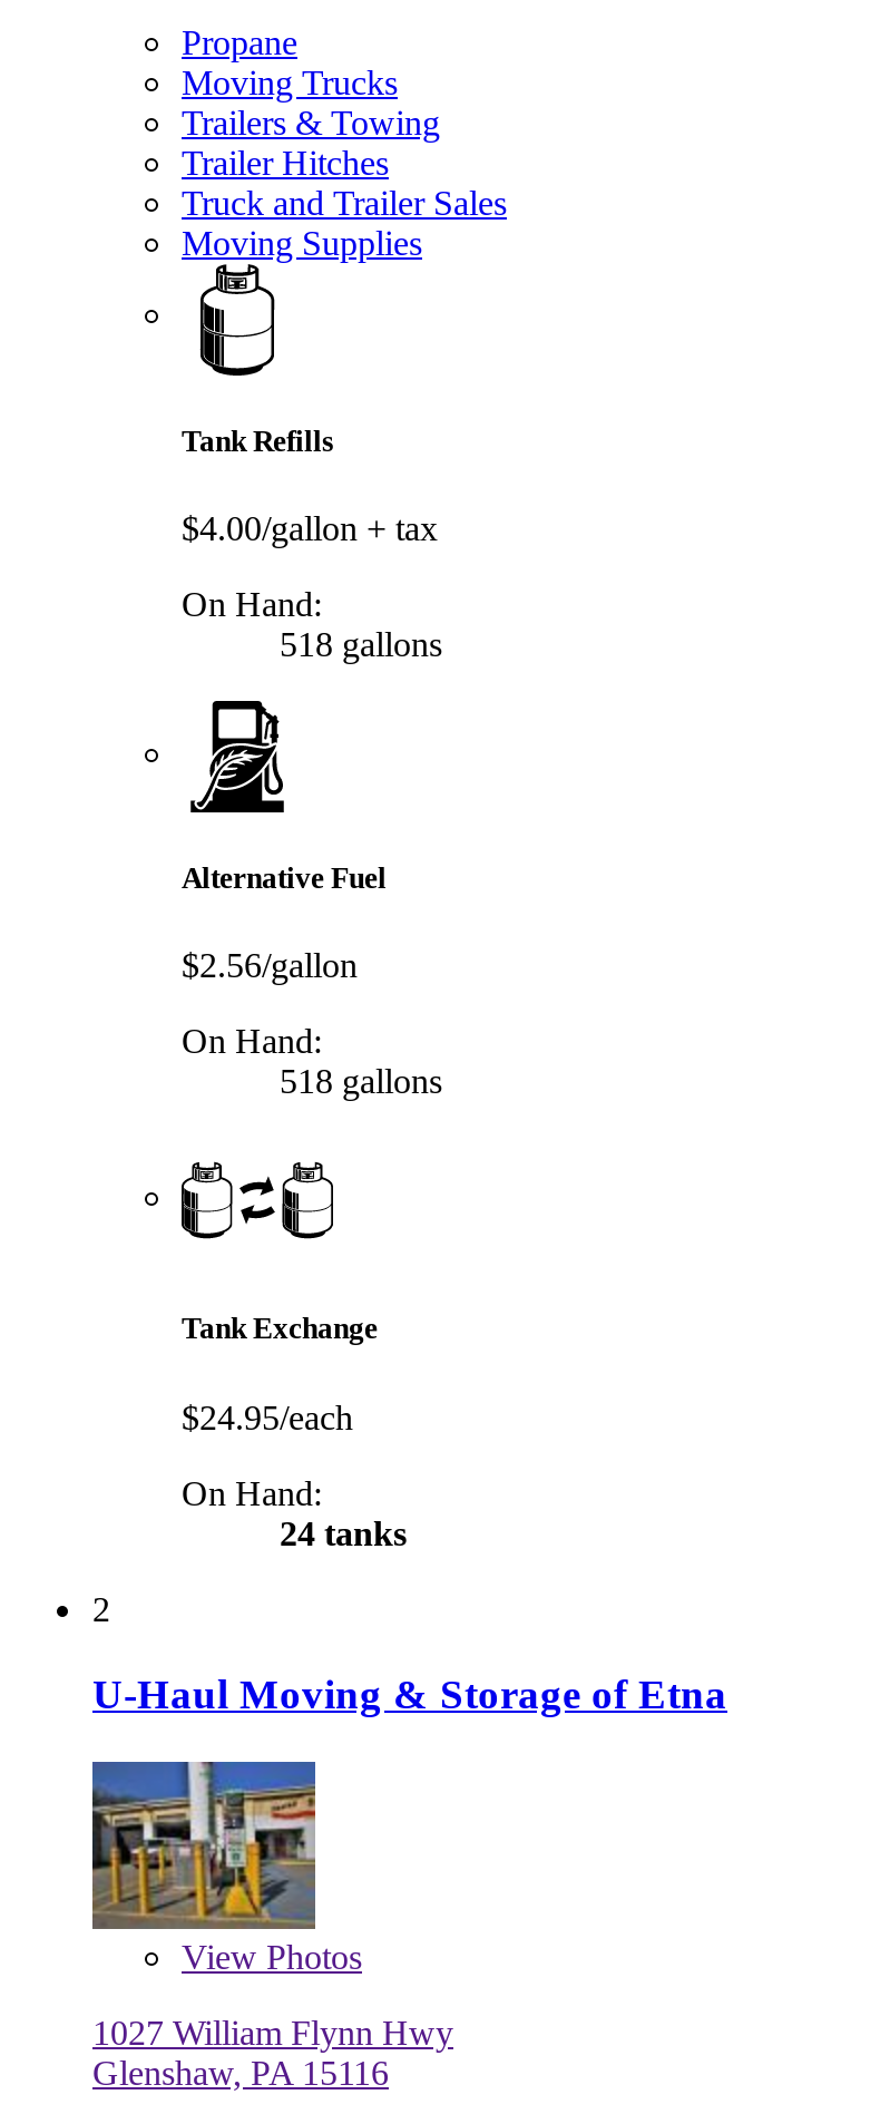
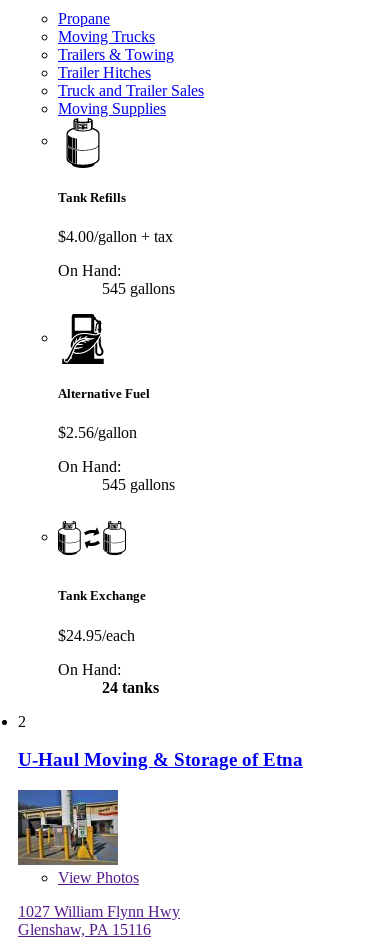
[271,625,442,663] 518 gallons -> [98,280,175,297] 545 gallons
[271,1063,442,1101] 518 gallons -> [98,476,175,493] 545 gallons

